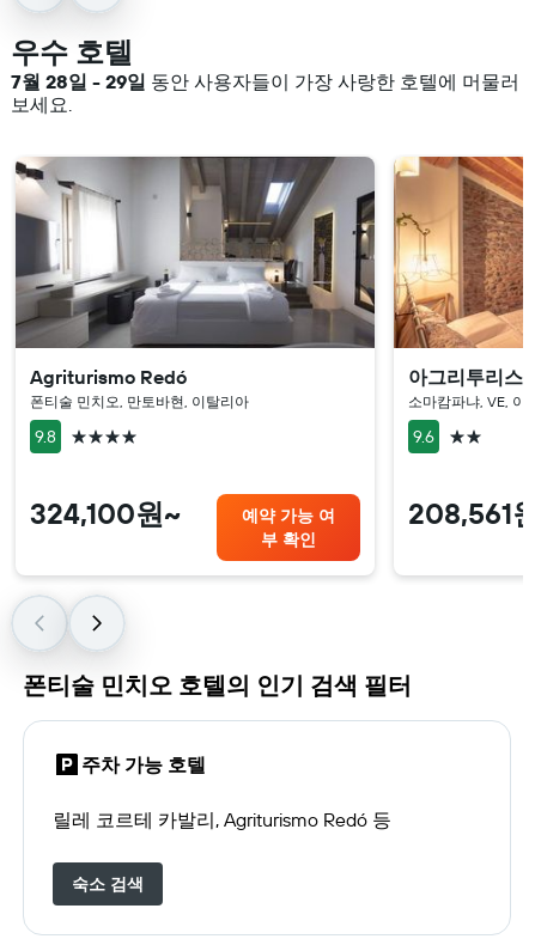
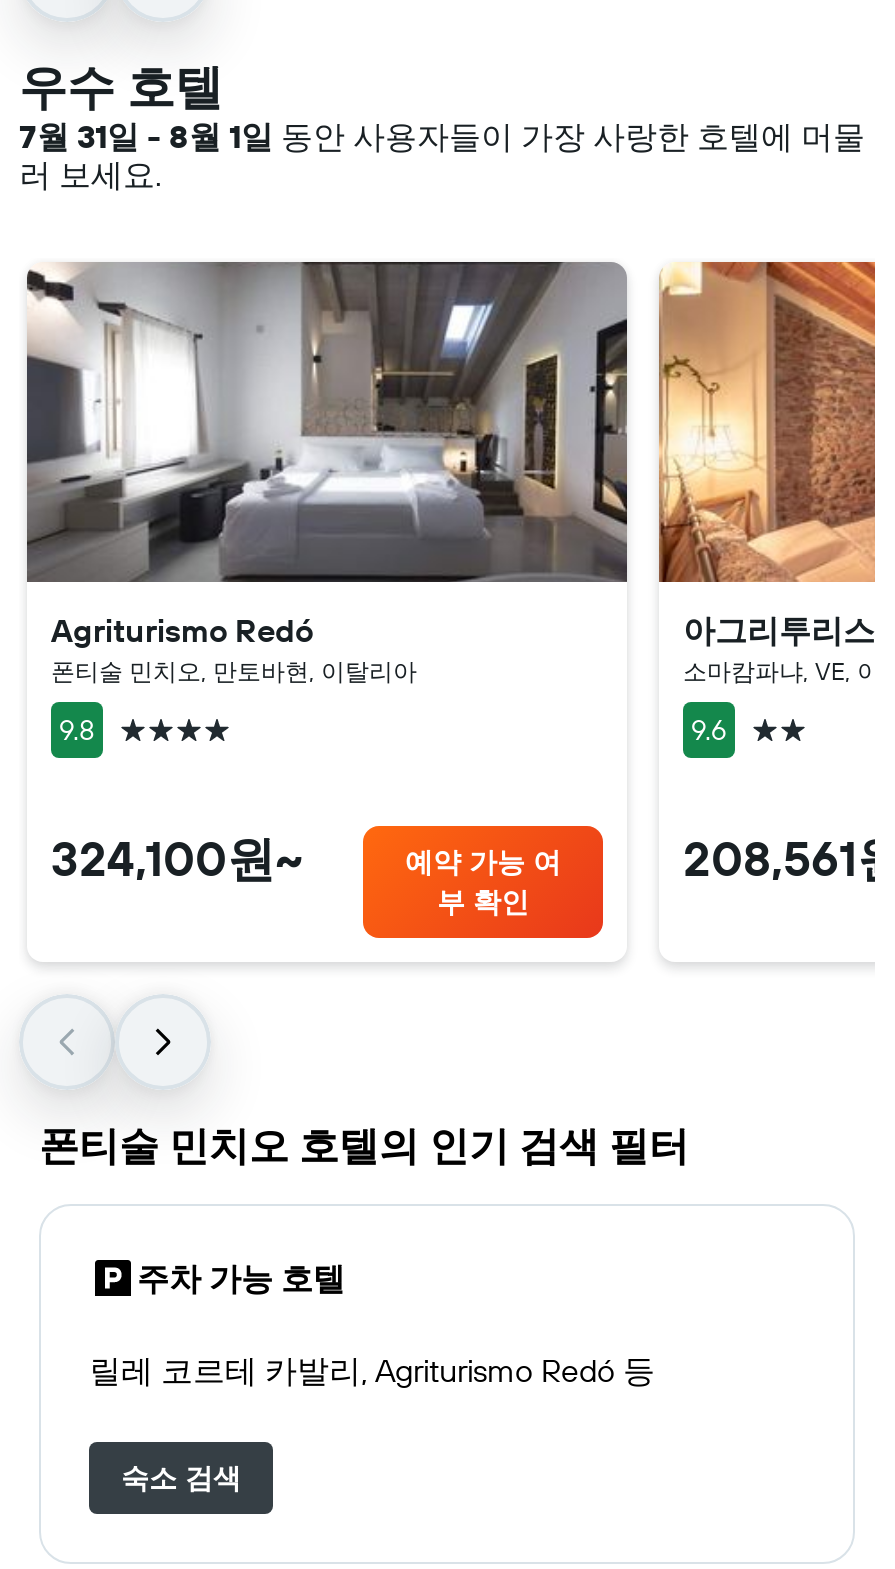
[11,69,519,116] 7월 28일 - 29일 동안 사용자들이 가장 사랑한 호텔에 머물러 | 보세요. -> [19,116,865,194] 7월 31일 - 8월 1일 동안 사용자들이 가장 사랑한 호텔에 머물 | 러 보세요.

